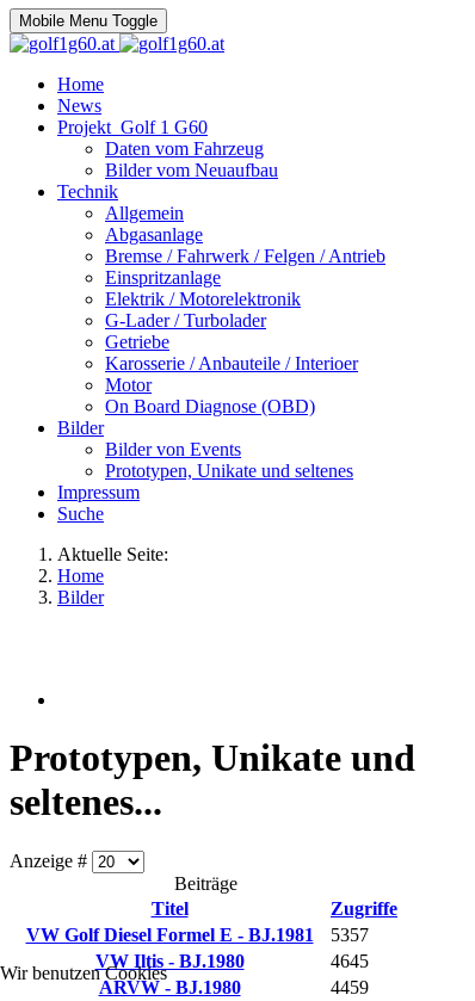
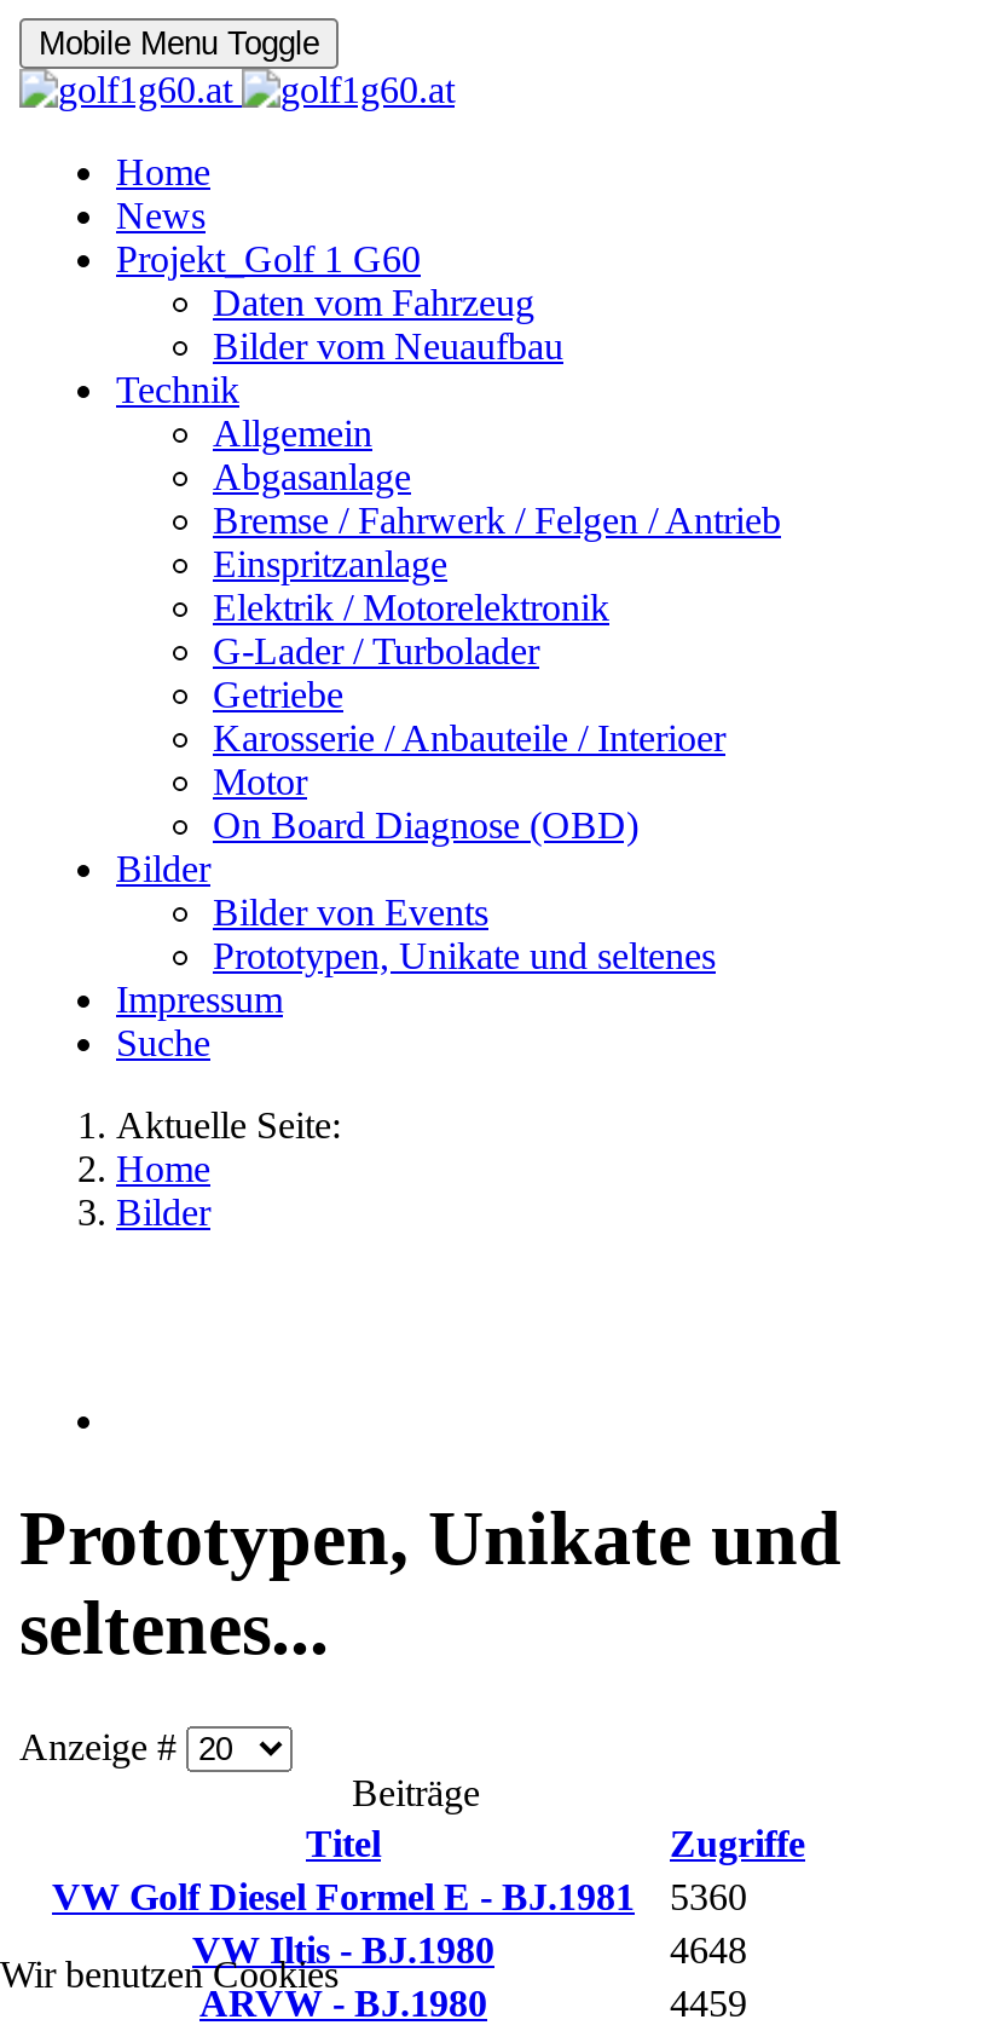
[26,925,369,945] VW Golf Diesel Formel E - BJ.1981 5357 -> [52,1876,747,1917] VW Golf Diesel Formel E - BJ.1981 5360
[331,951,369,971] 4645 -> [670,1929,747,1970] 4648

